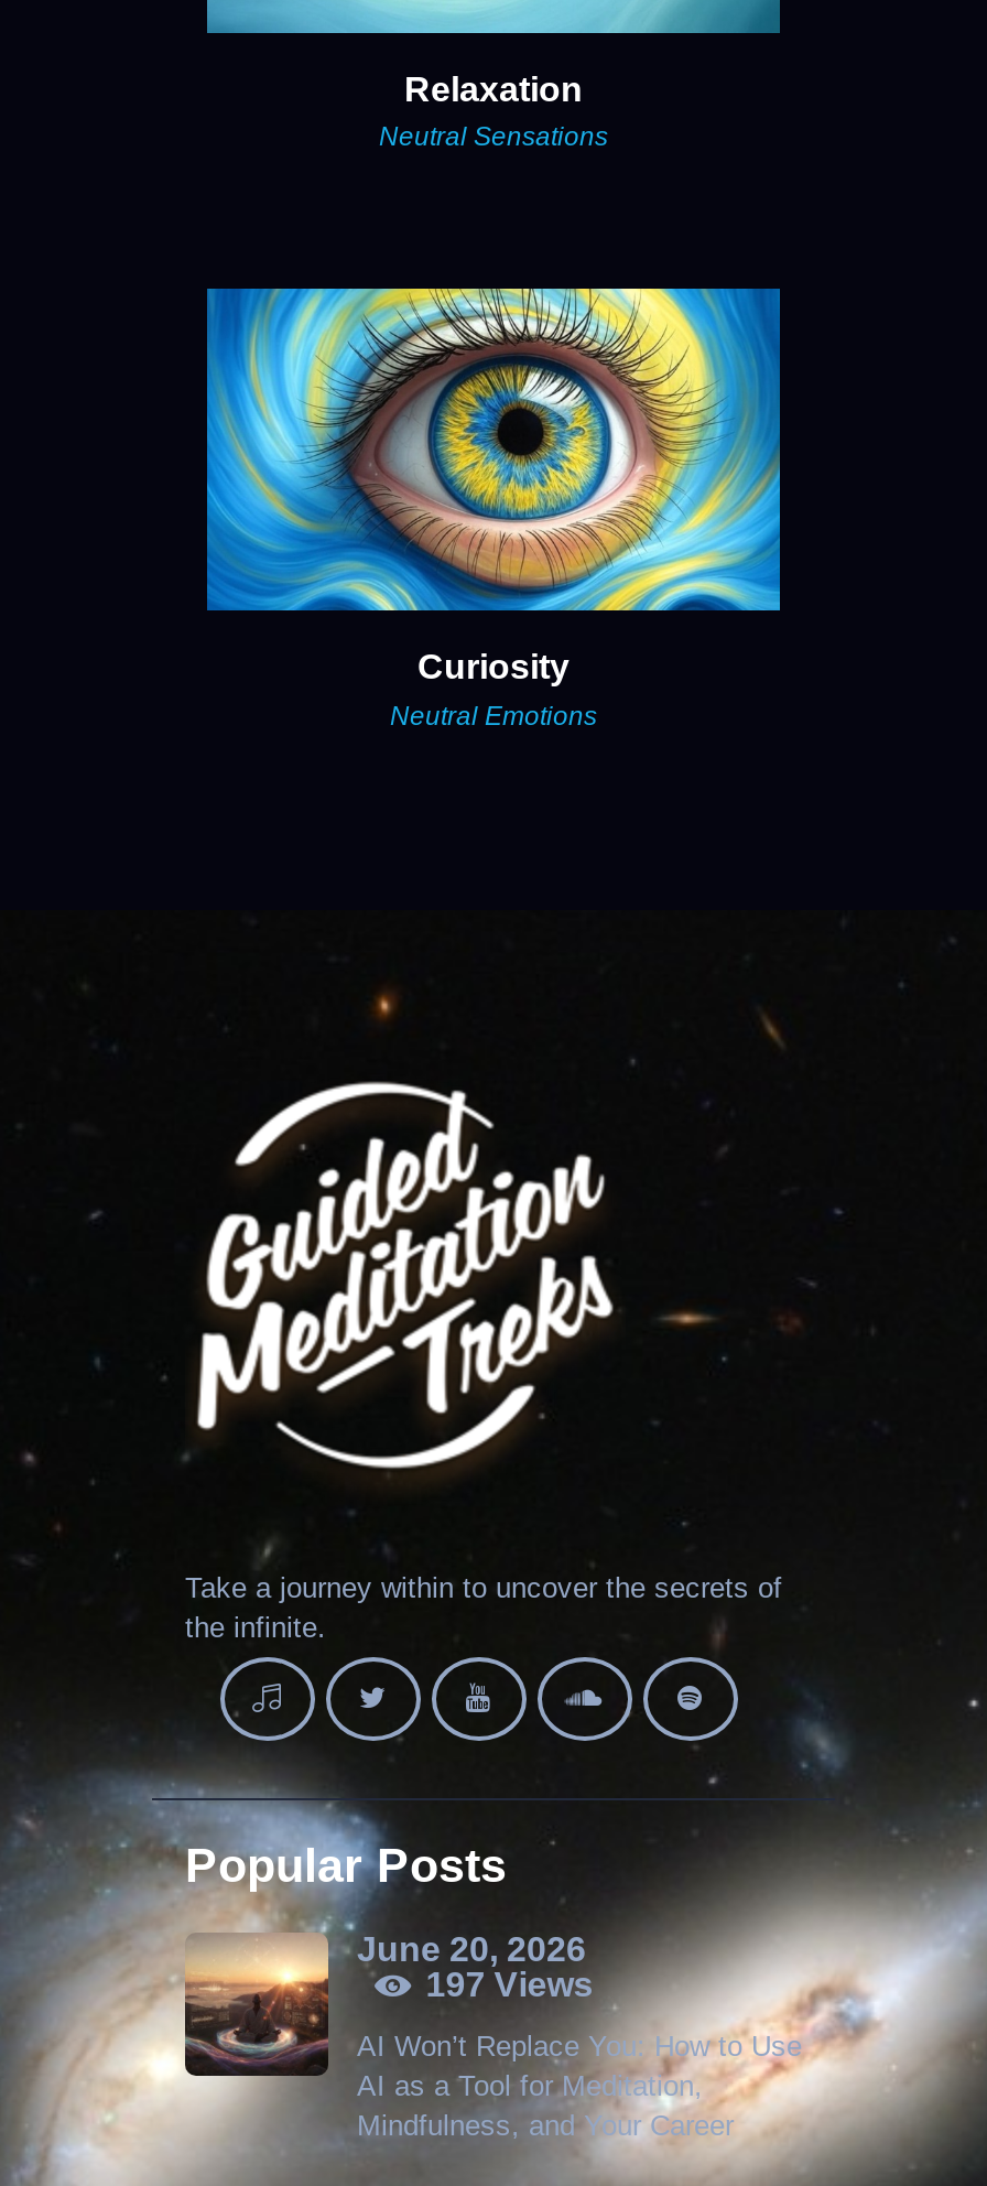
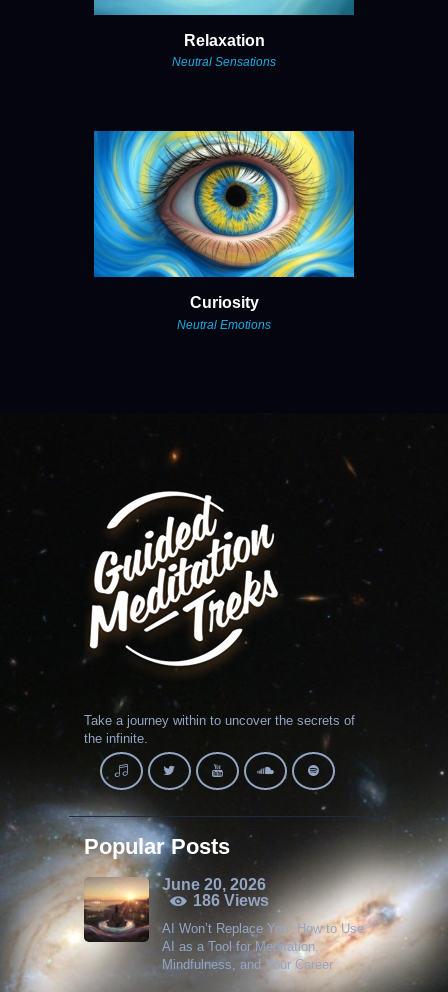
[426,1965,593,2002] 197 Views -> [193,892,269,909] 186 Views

